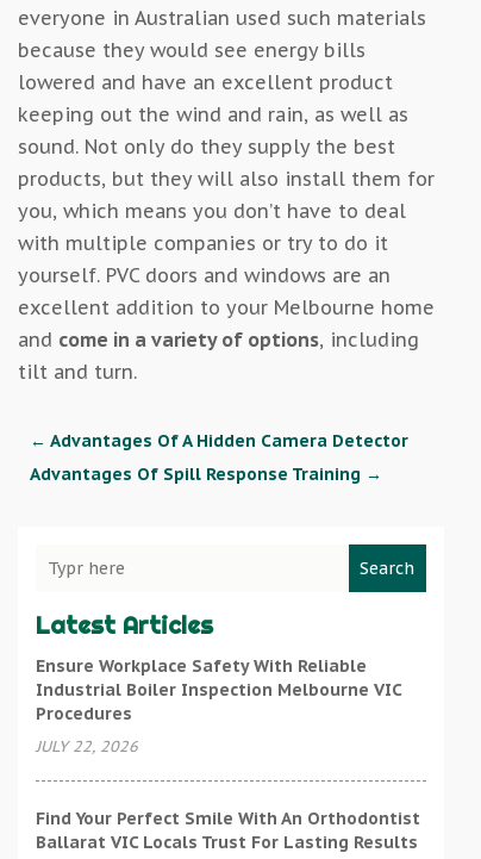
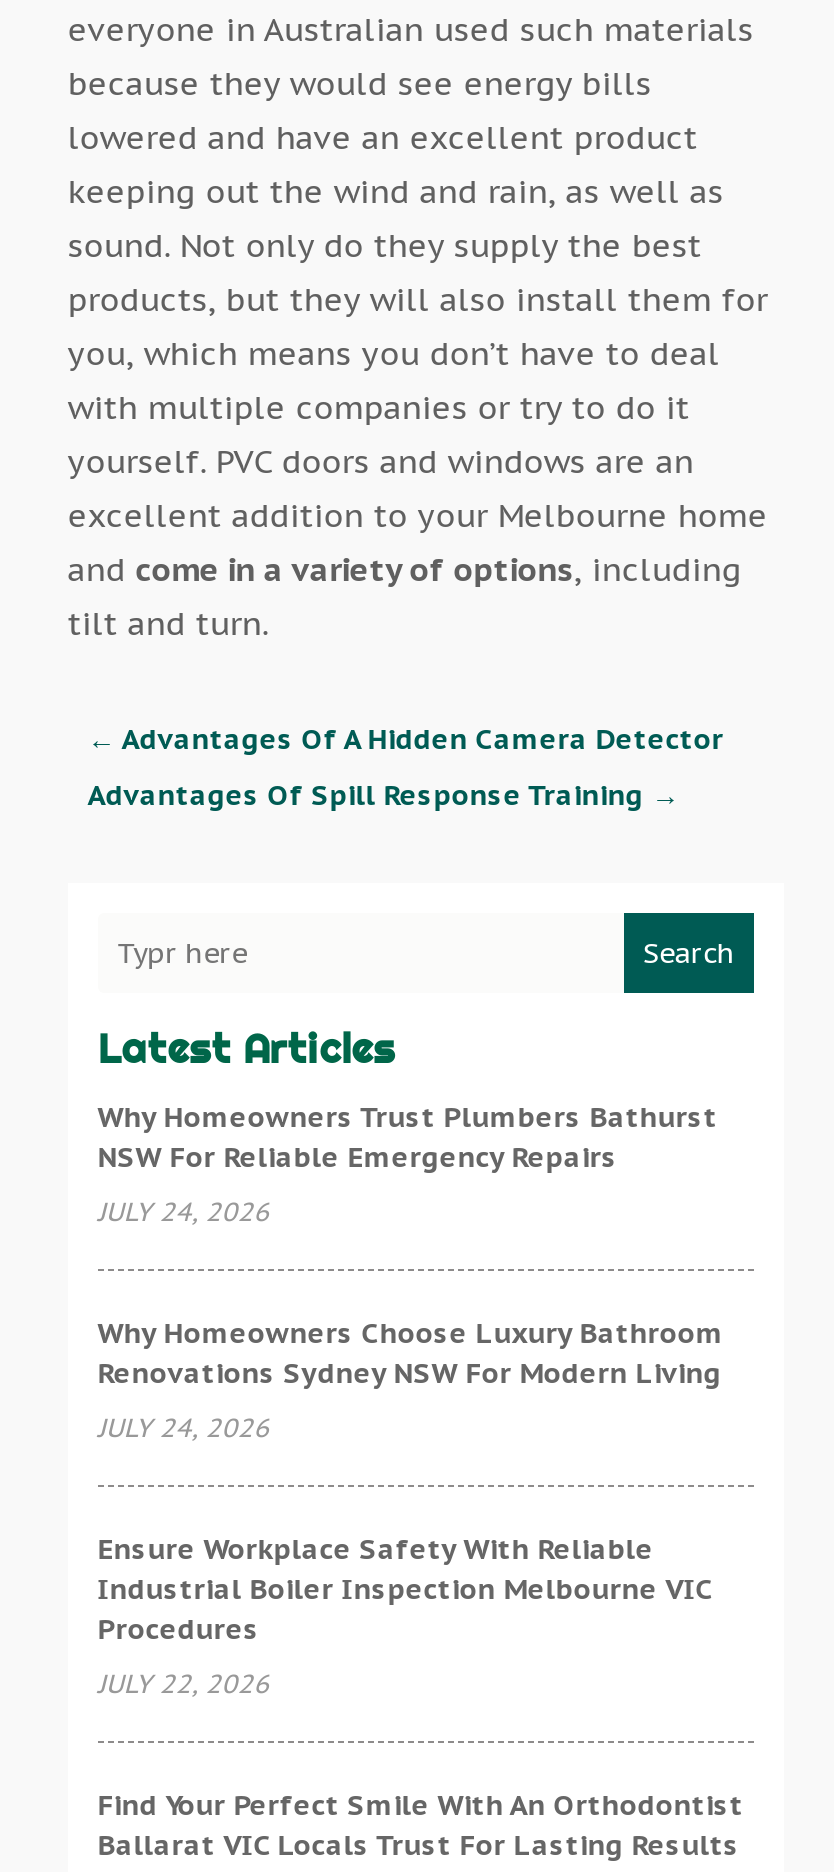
none -> [98,1099,724,1445] Why Homeowners Trust Plumbers Bathurst | NSW For Reliable Emergency Repairs | JULY 24, 2026 | Why Homeowners Choose Luxury Bathroom | Renovations Sydney NSW For Modern Living | JULY 24, 2026

